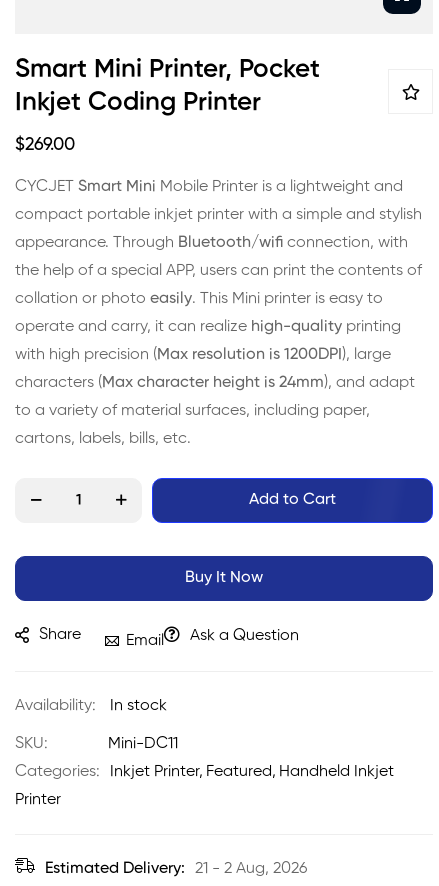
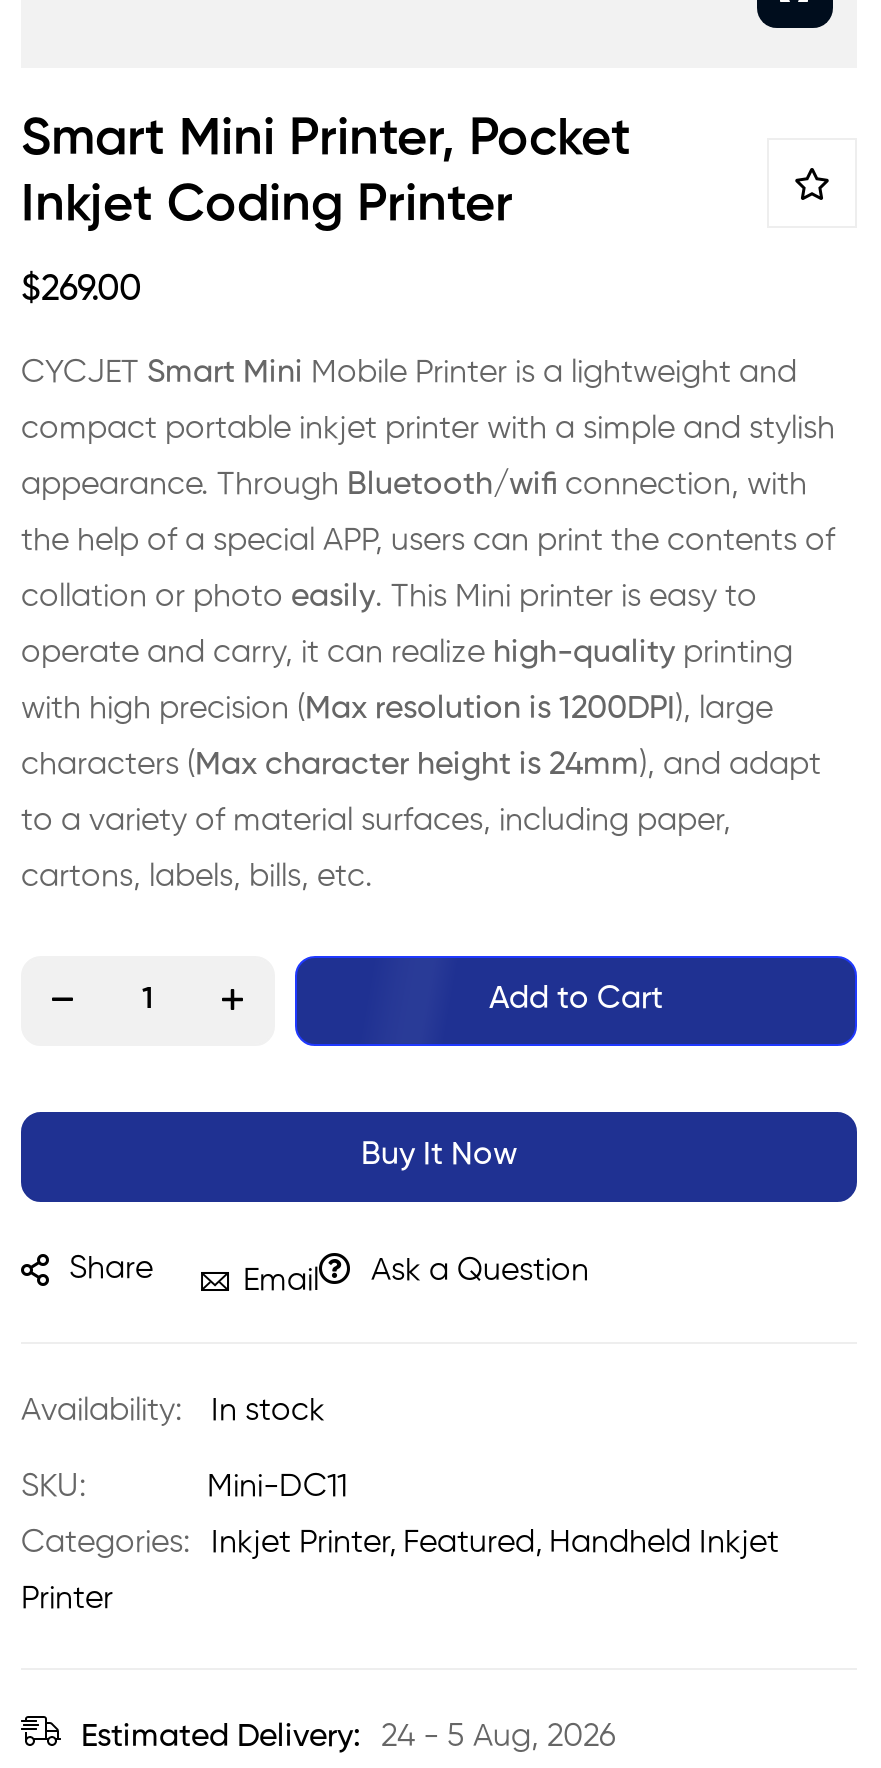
[45,861,307,877] Estimated Delivery: 21 - 2 Aug, 2026 -> [81,1721,615,1753] Estimated Delivery: 24 - 5 Aug, 2026

